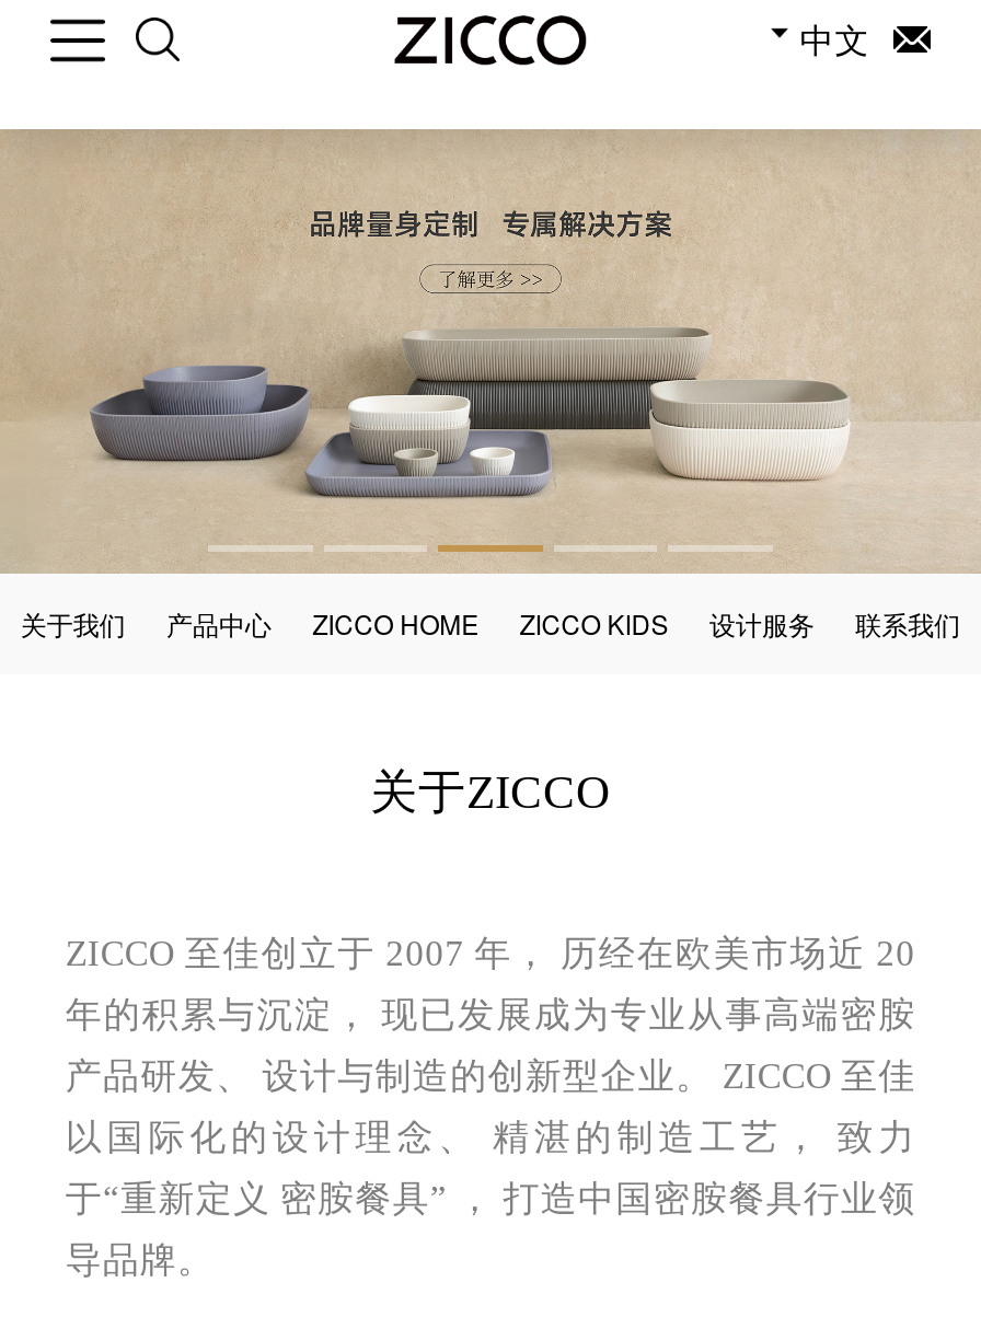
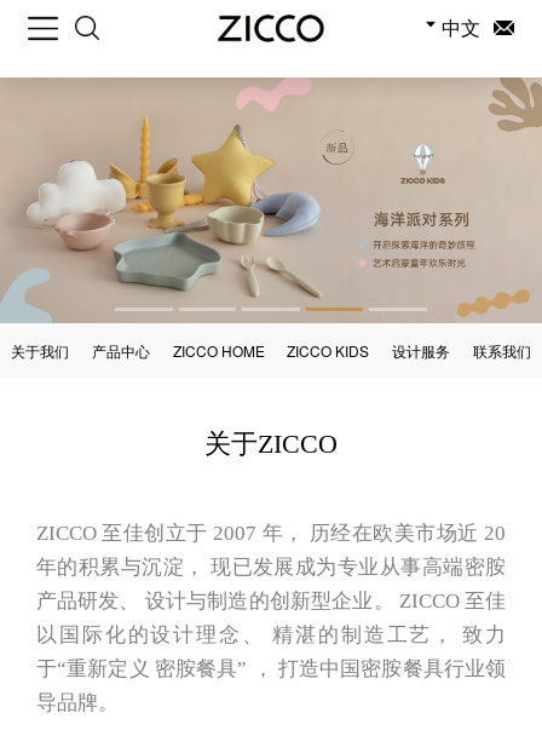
[7,129,974,574] [image] -> [4,79,538,323] [image]

